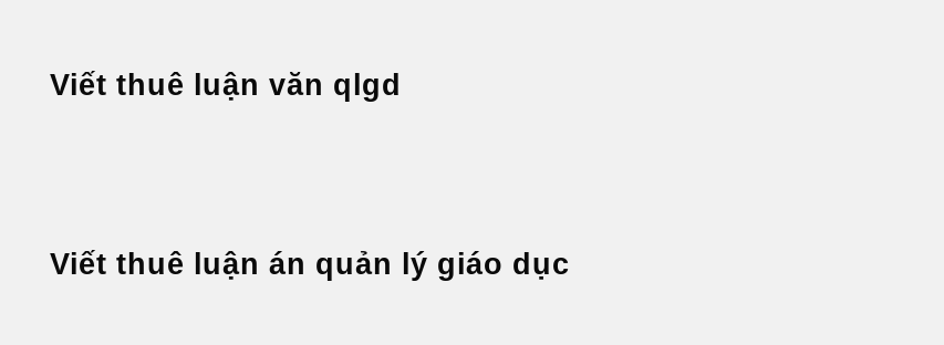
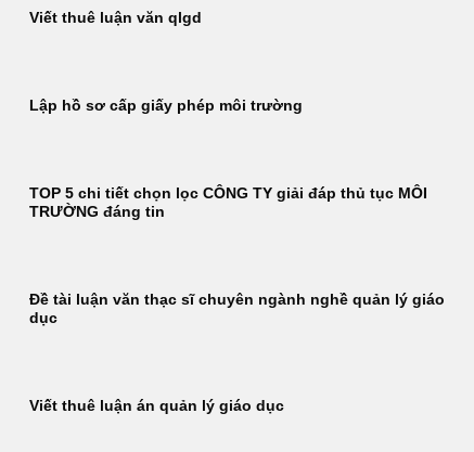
none -> [29,98,303,114] Lập hồ sơ cấp giấy phép môi trường
none -> [29,186,427,220] TOP 5 chi tiết chọn lọc CÔNG TY giải đáp thủ tục MÔI | TRƯỜNG đáng tin
none -> [29,292,445,326] Đề tài luận văn thạc sĩ chuyên ngành nghề quản lý giáo | dục

